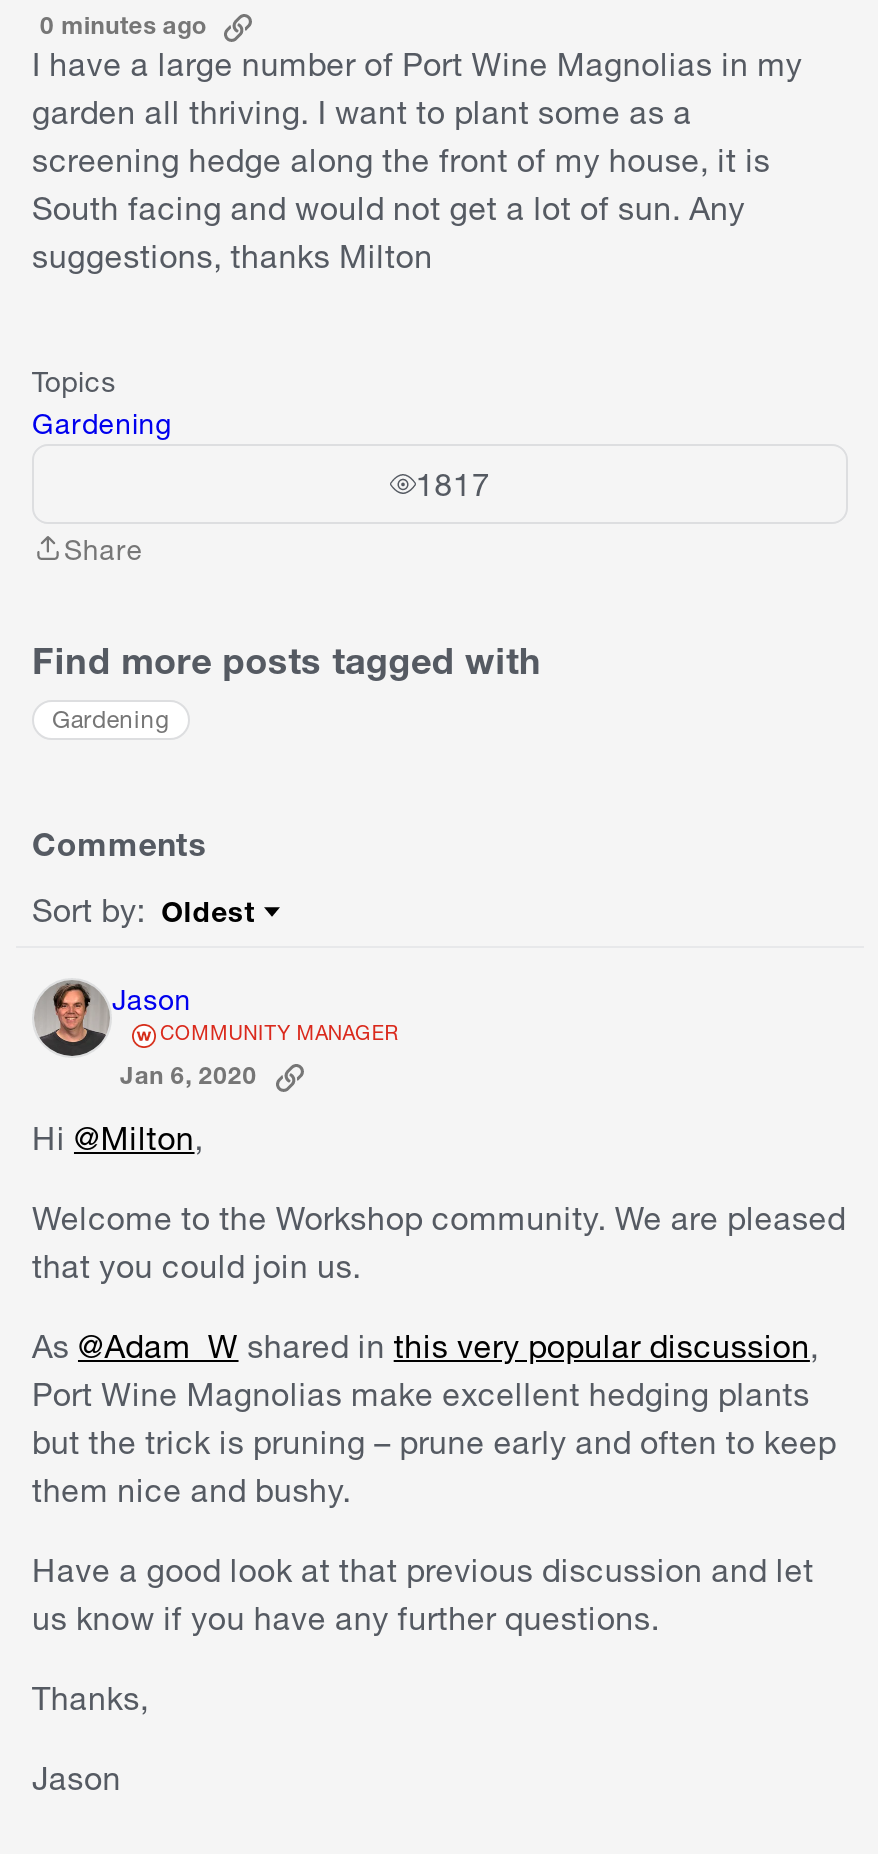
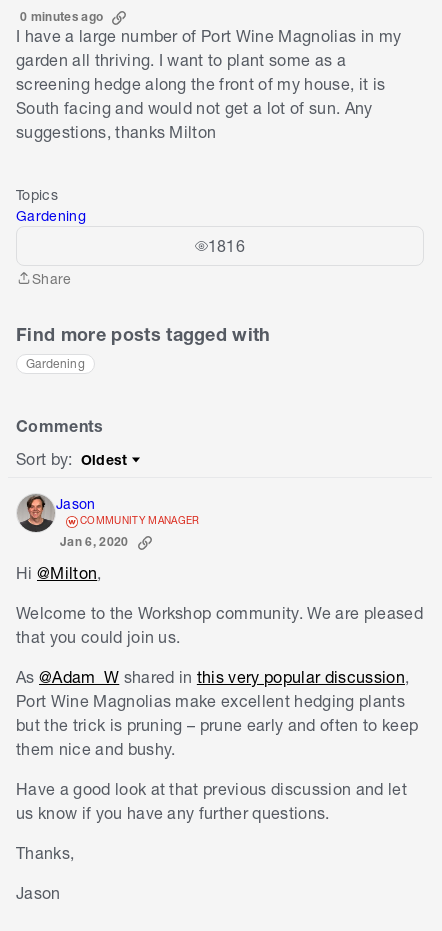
[416,465,490,503] 1817 -> [208,236,245,255] 1816

